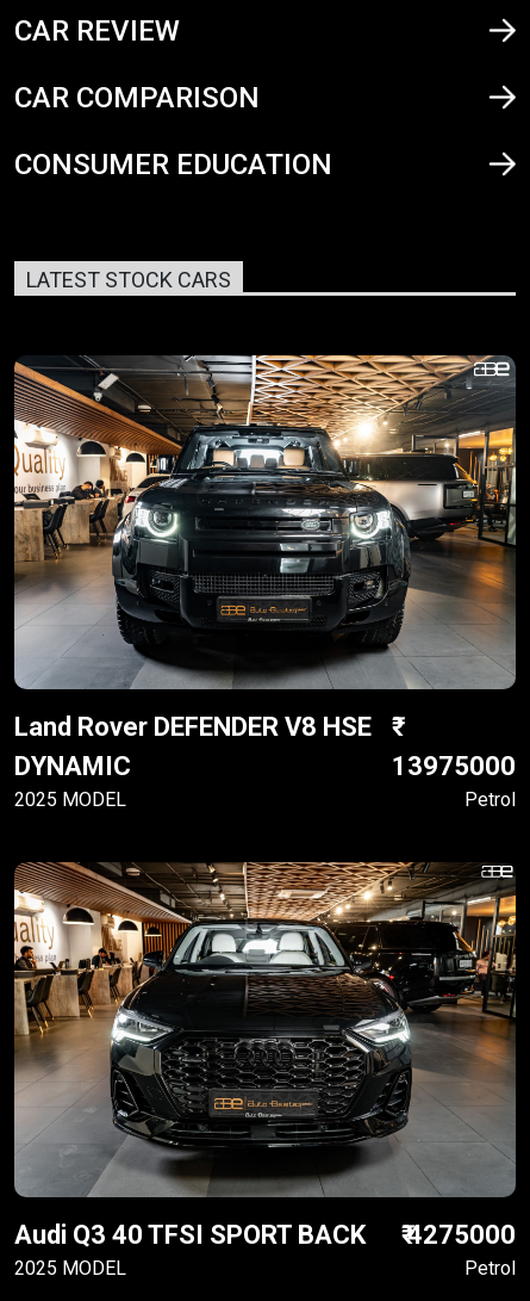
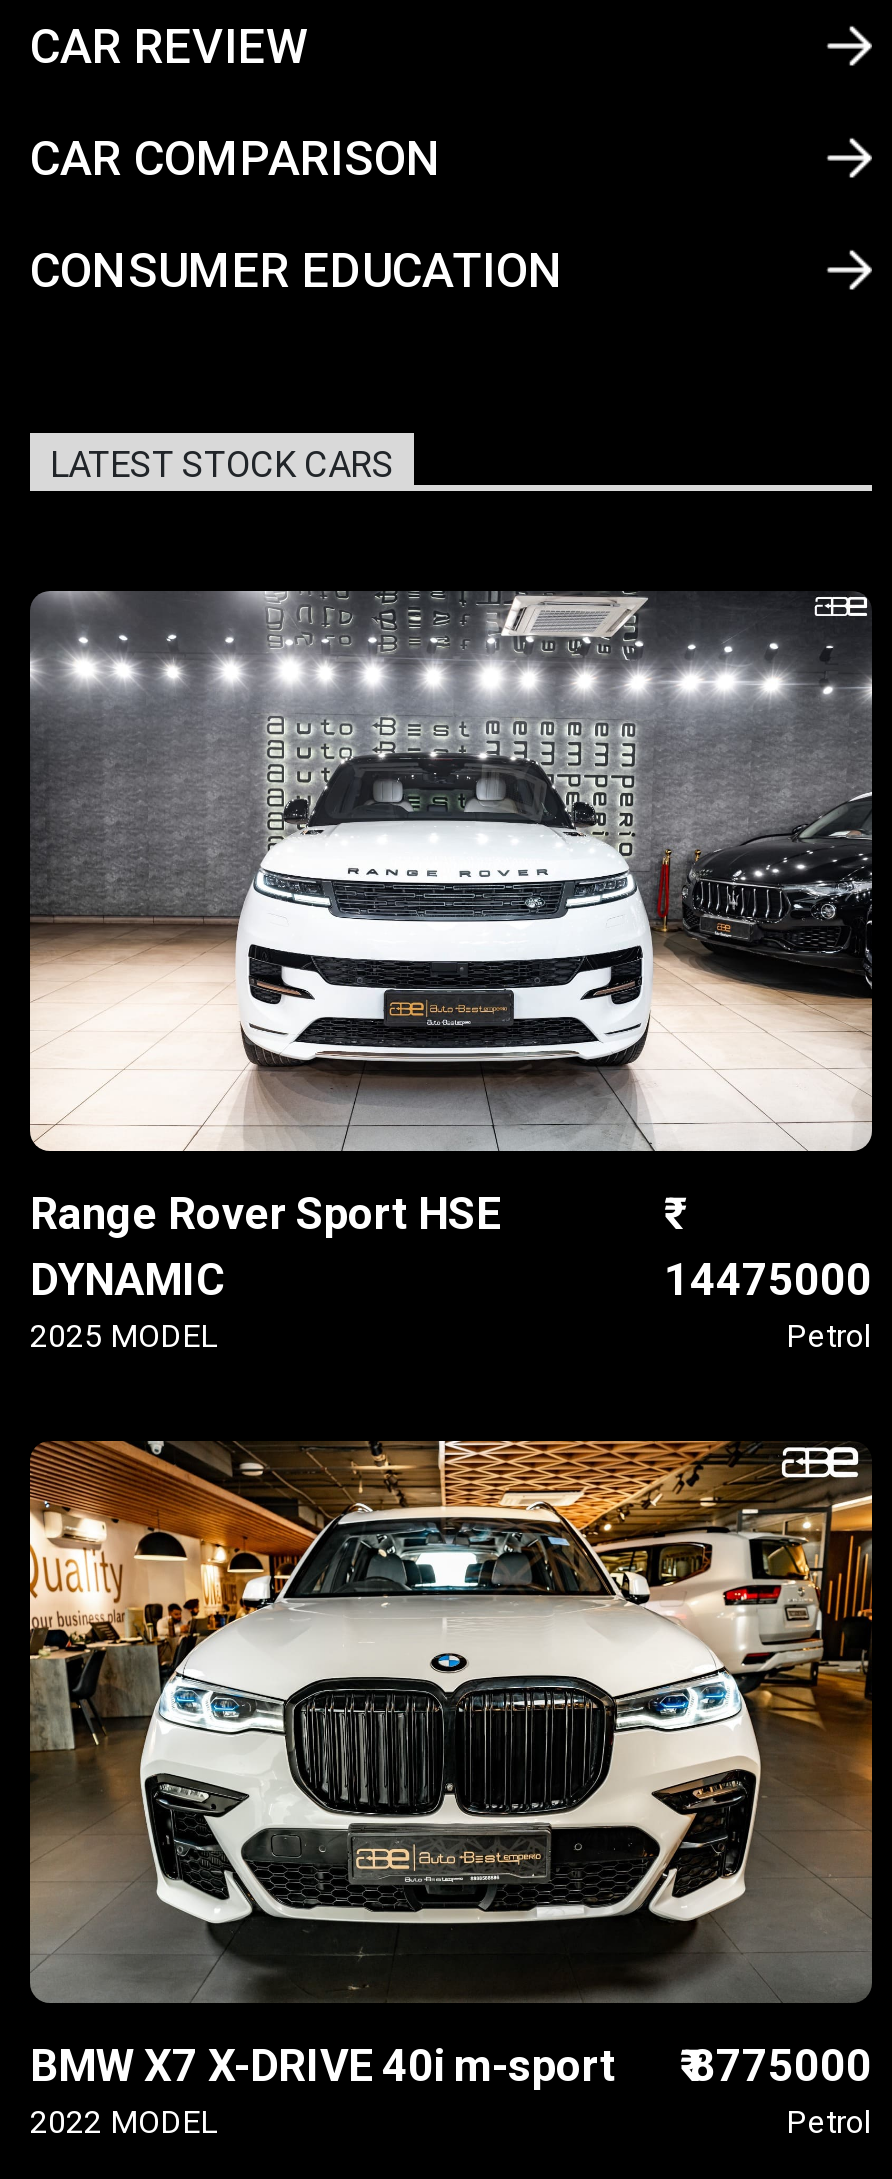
[13,354,516,742] [image] | Land Rover DEFENDER V8 HSE -> [30,589,872,1239] [image] | Range Rover Sport HSE
[392,751,516,781] 13975000 -> [664,1255,872,1305] 14475000
[13,862,517,1279] [image] | Audi Q3 40 TFSI SPORT BACK | 2025 MODEL -> [28,1439,874,2140] [image] | BMW X7 X-DRIVE 40i m-sport | 2022 MODEL
[401,1219,516,1249] ₹ 4275000 -> [680,2040,872,2090] ₹ 8775000

